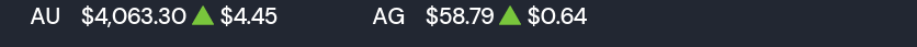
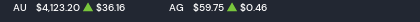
[81,2,186,31] $4,063.30 -> [36,1,80,14] $4,123.20
[220,2,277,31] $4.45 -> [96,1,125,14] $36.16
[425,2,493,31] $58.79 -> [193,1,224,14] $59.75
[527,2,586,31] $0.64 -> [240,1,267,14] $0.46

